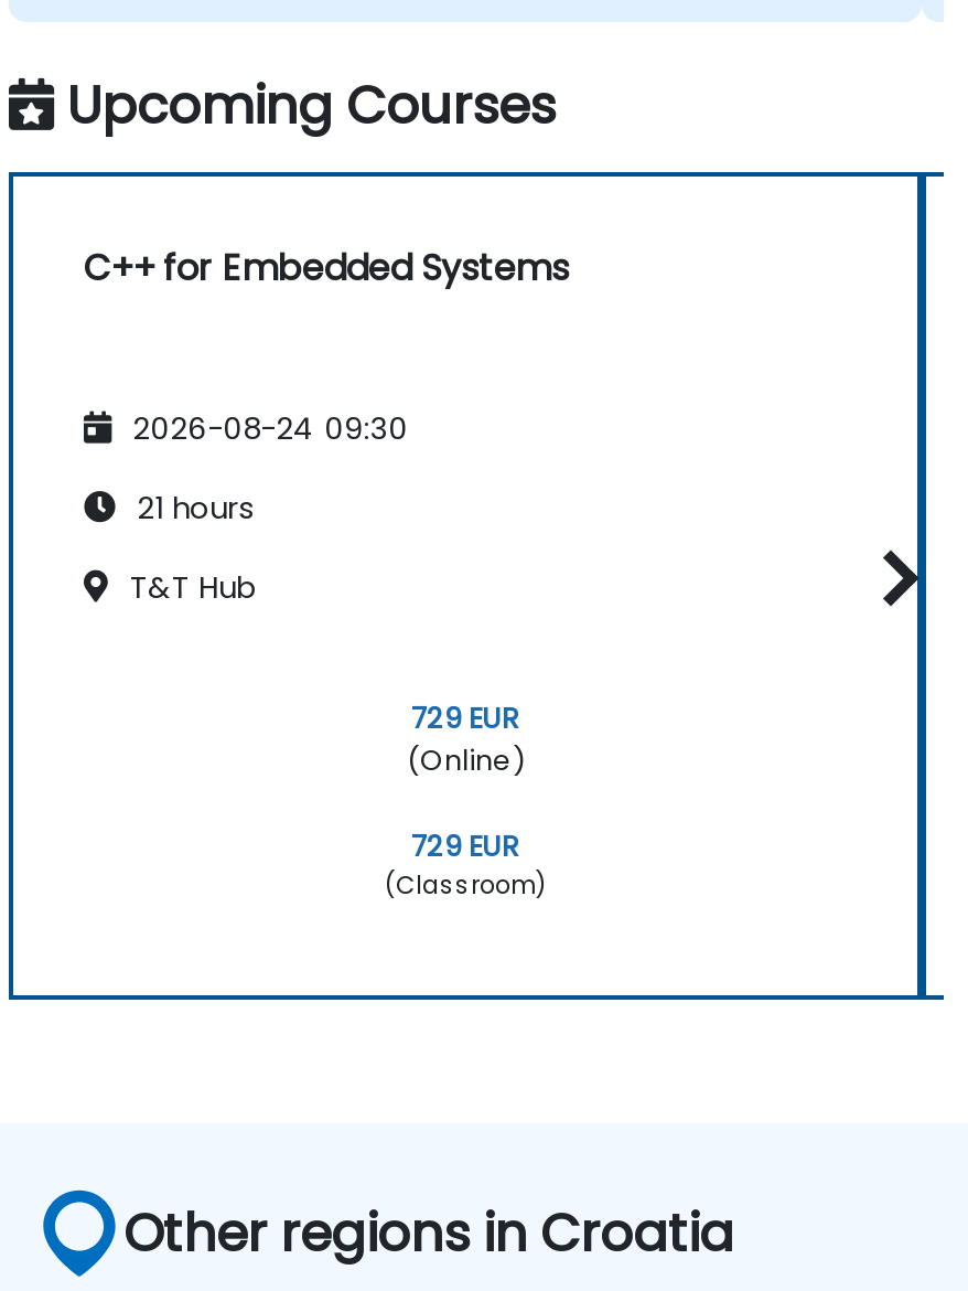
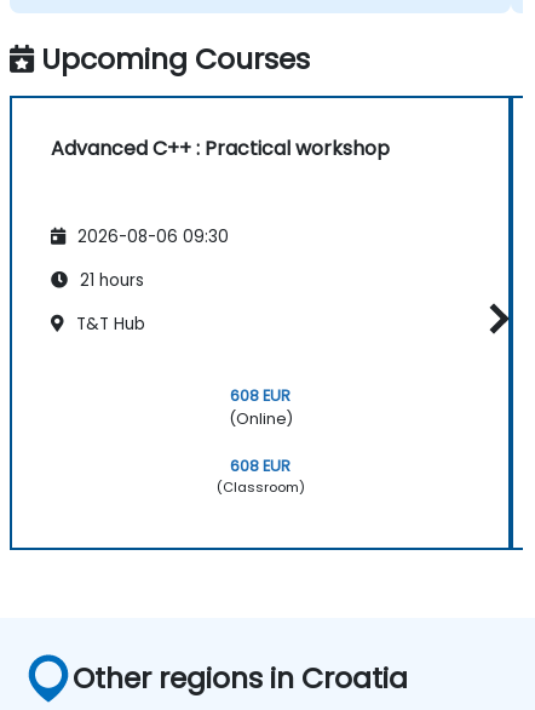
[84,242,569,293] C++ for Embedded Systems -> [51,134,390,162] Advanced C++ : Practical workshop
[123,409,408,451] 2026-08-24 09:30 -> [73,226,229,249] 2026-08-06 09:30
[411,700,519,737] 729 EUR -> [230,385,290,406] 608 EUR
[411,828,519,865] 729 EUR -> [230,456,290,476] 608 EUR

